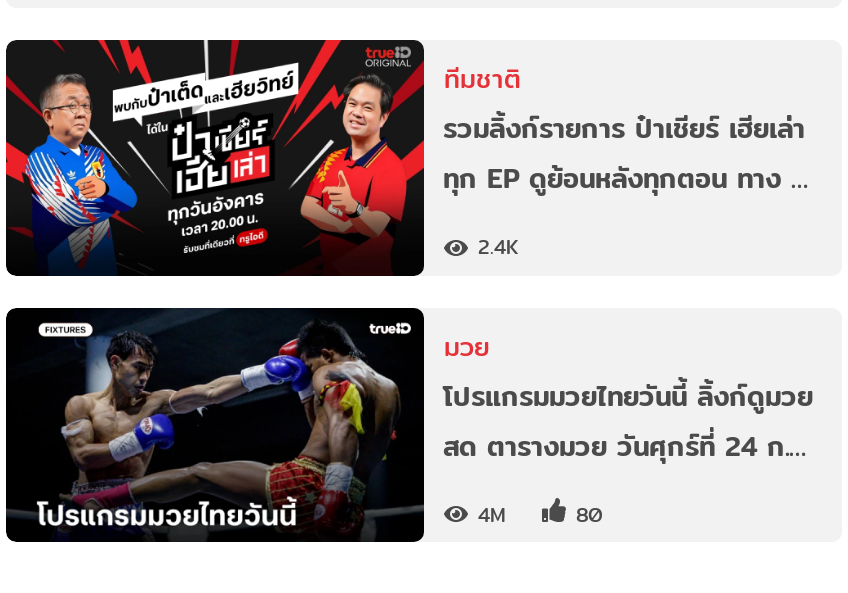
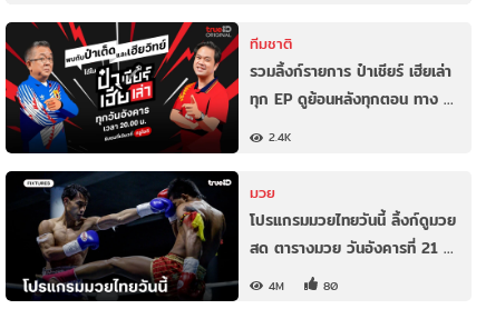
[443,424,807,468] สด ตารางมวย วันศุกร์ที่ 24 ก.… -> [249,236,453,260] สด ตารางมวย วันอังคารที่ 21 …

